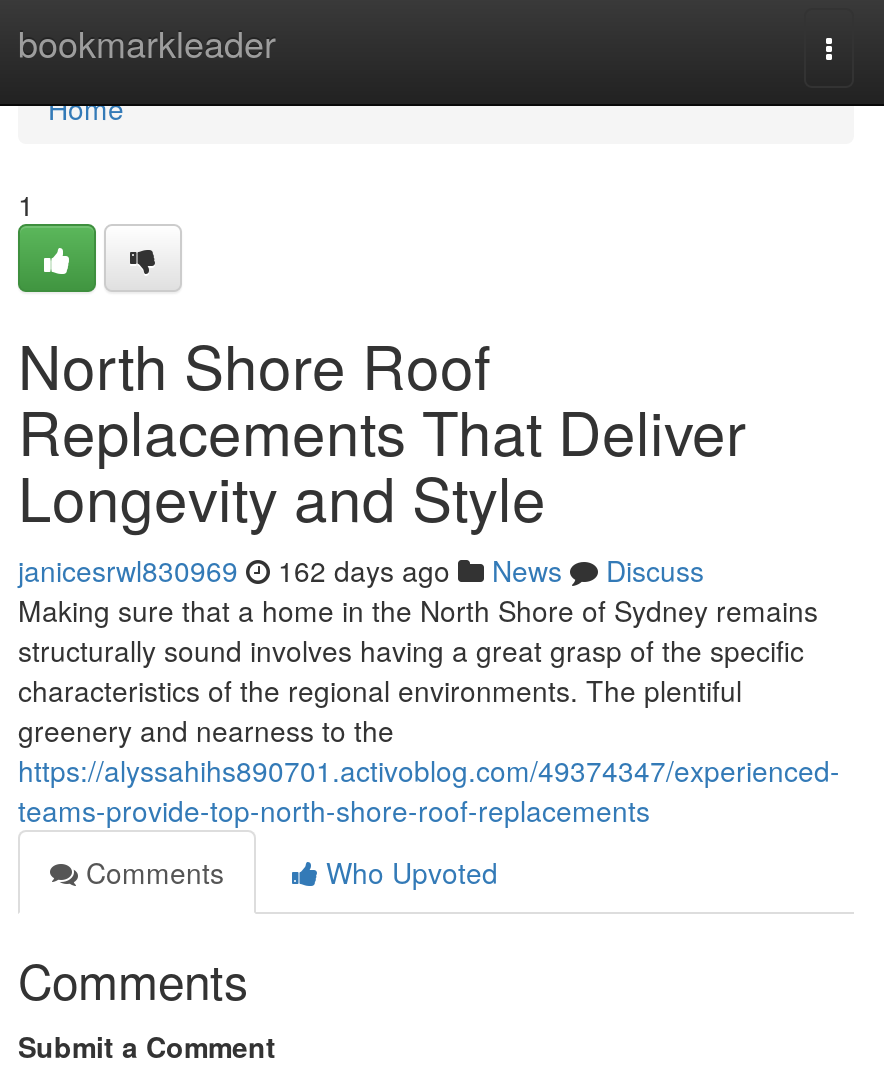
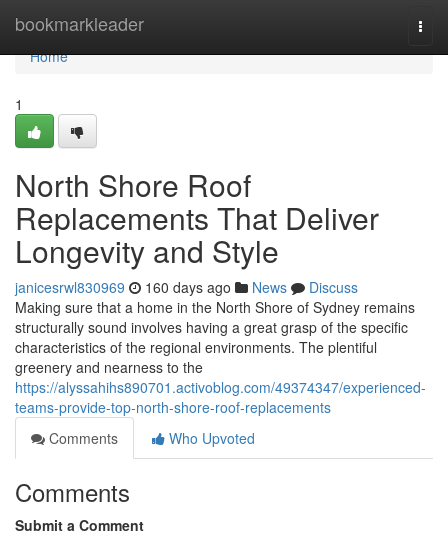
[18,550,704,590] janicesrwl830969 162 days ago News Discuss -> [15,277,358,297] janicesrwl830969 160 days ago News Discuss

